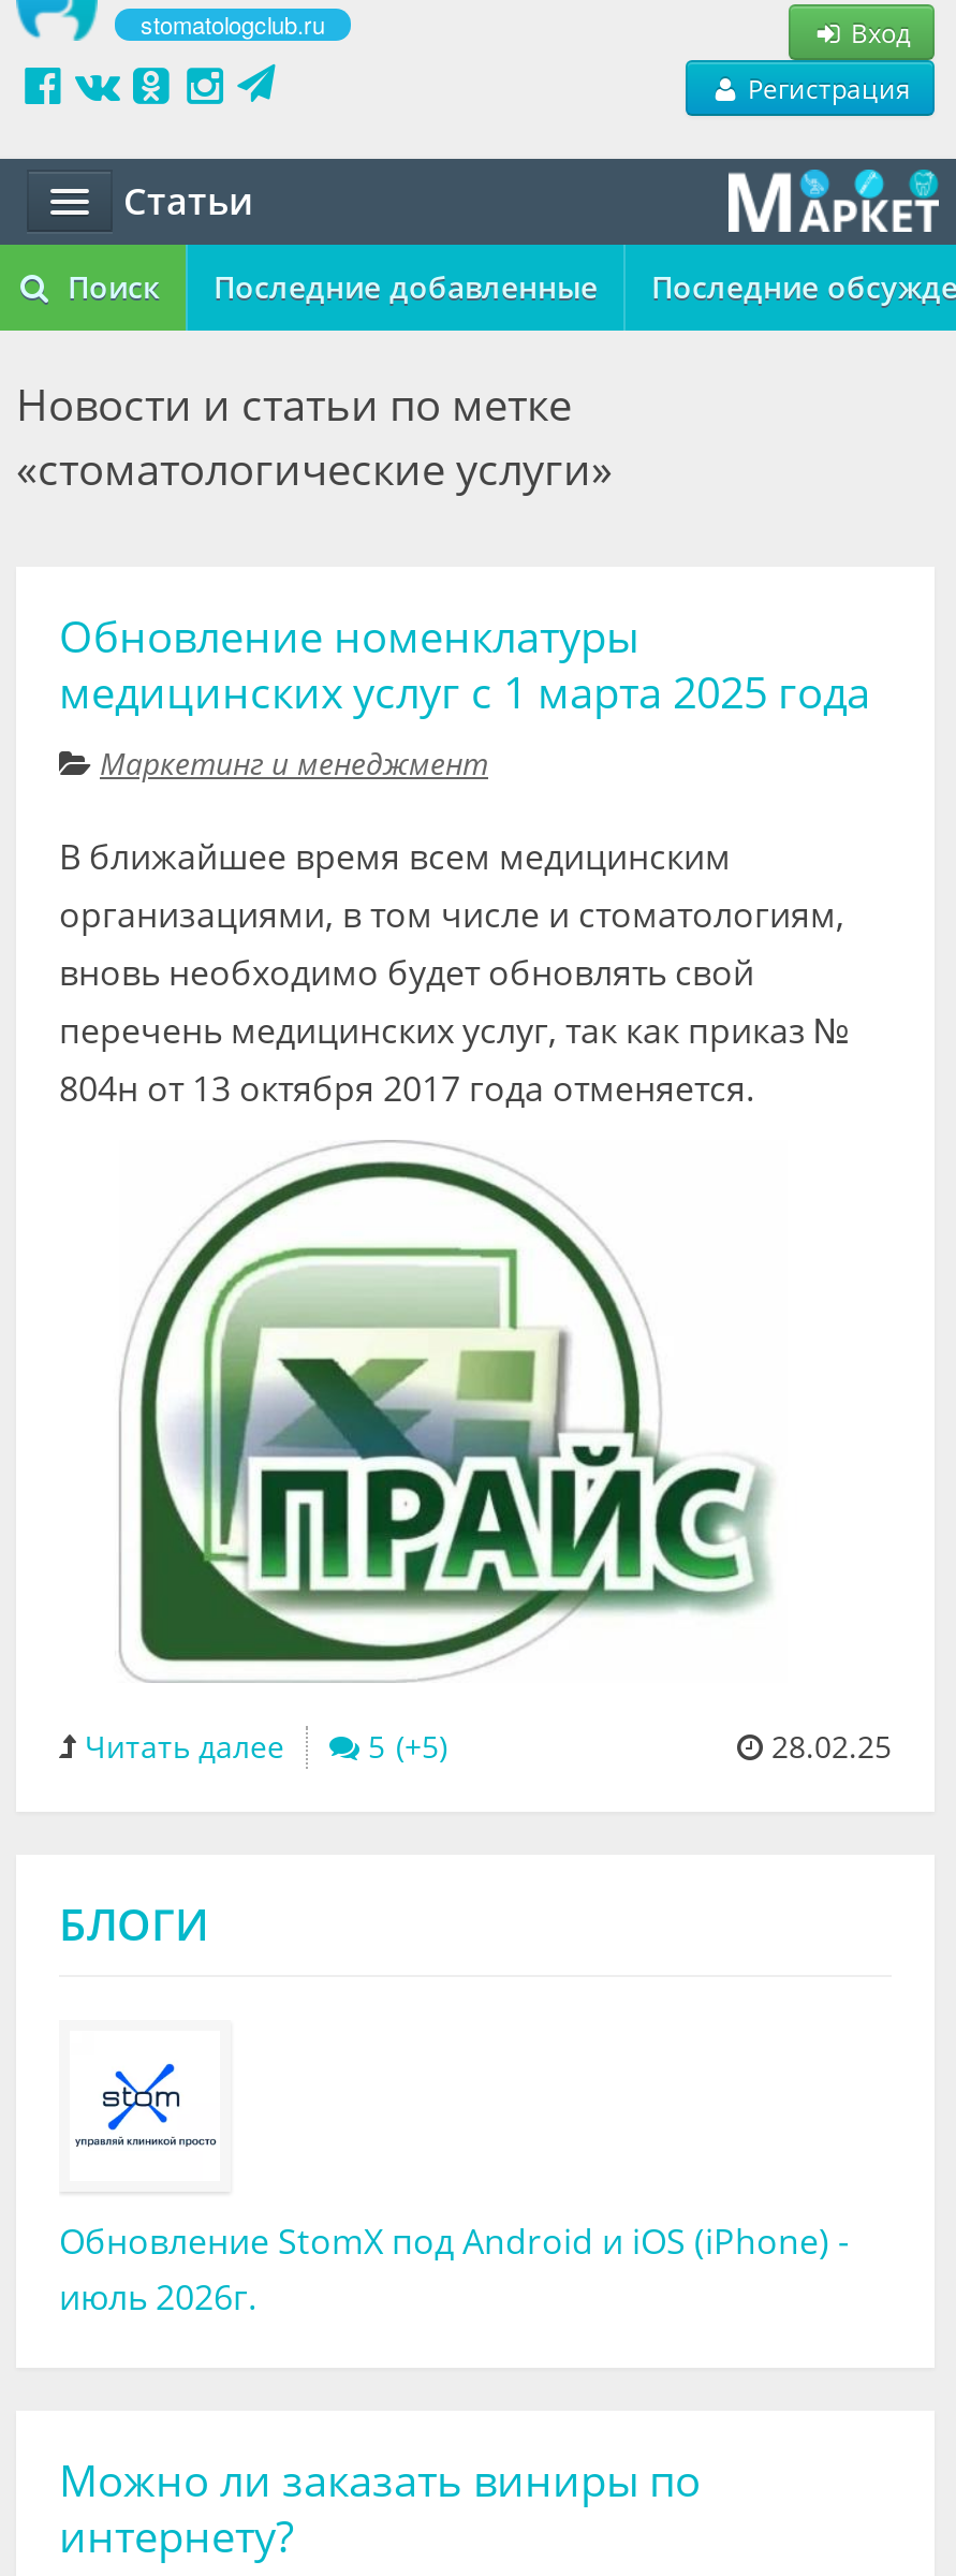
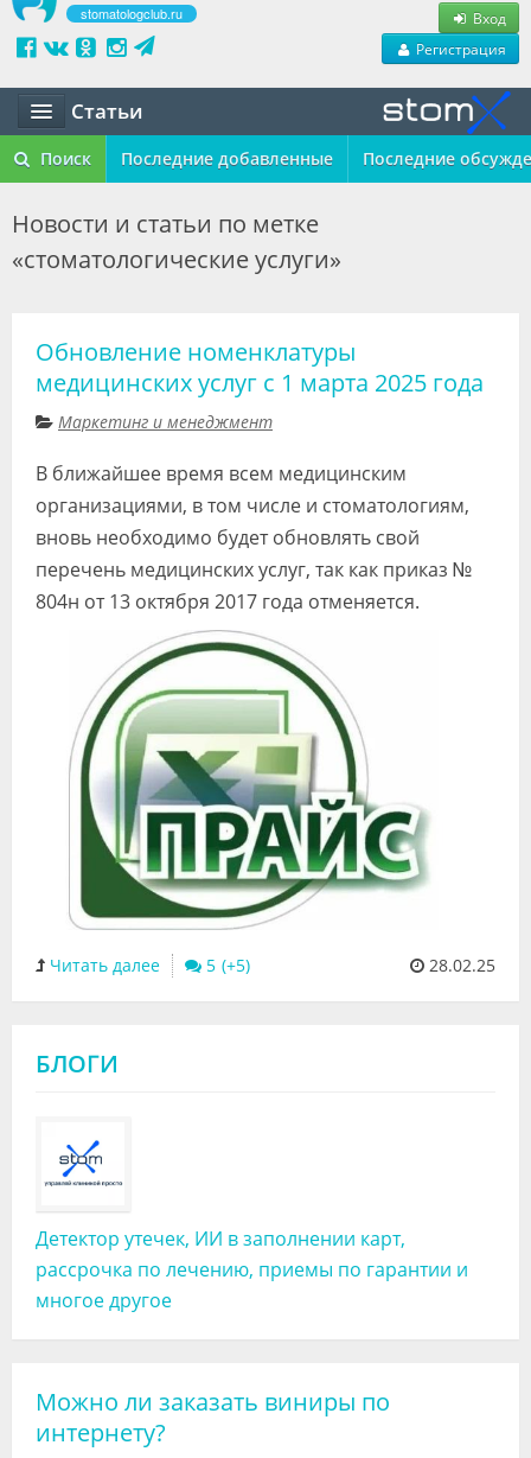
[690,165,941,243] [image] -> [383,90,522,135] [image]
[59,2218,849,2321] Обновление StomX под Android и iOS (iPhone) - | июль 2026г. -> [36,1226,468,1314] Детектор утечек, ИИ в заполнении карт, | рассрочка по лечению, приемы по гарантии и | многое другое

